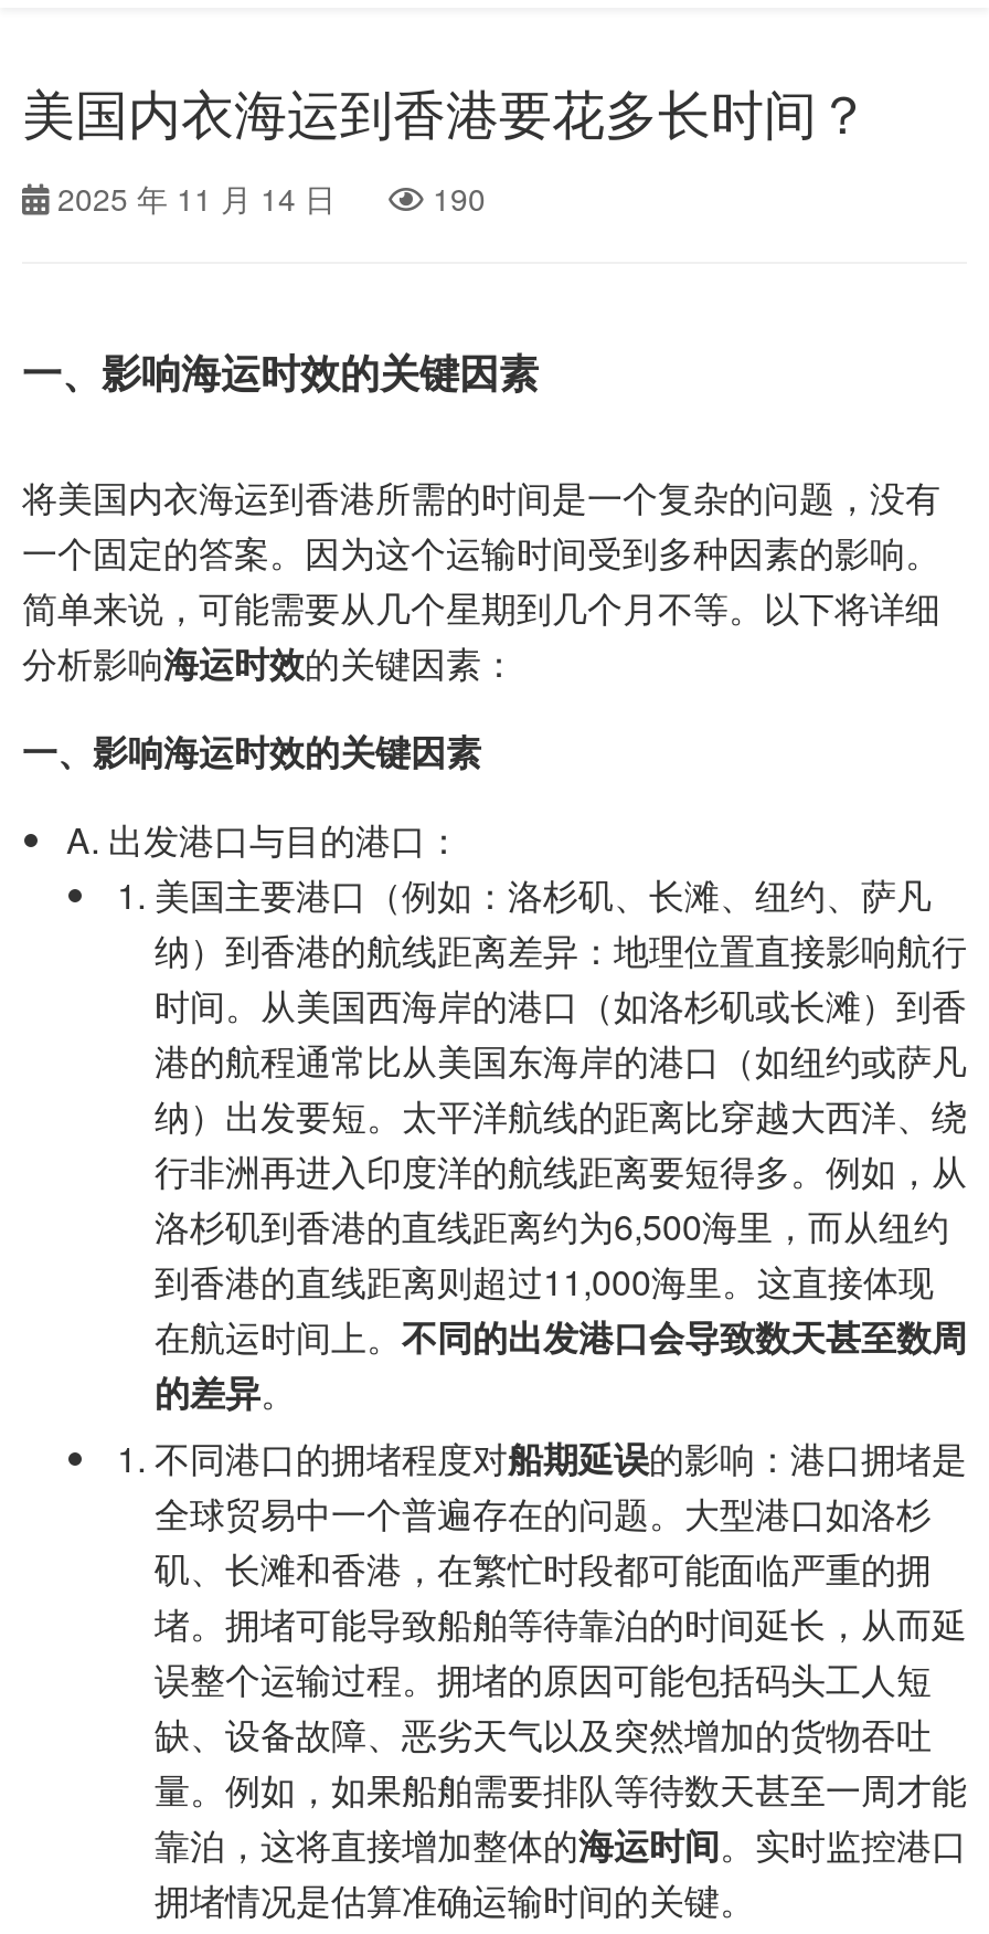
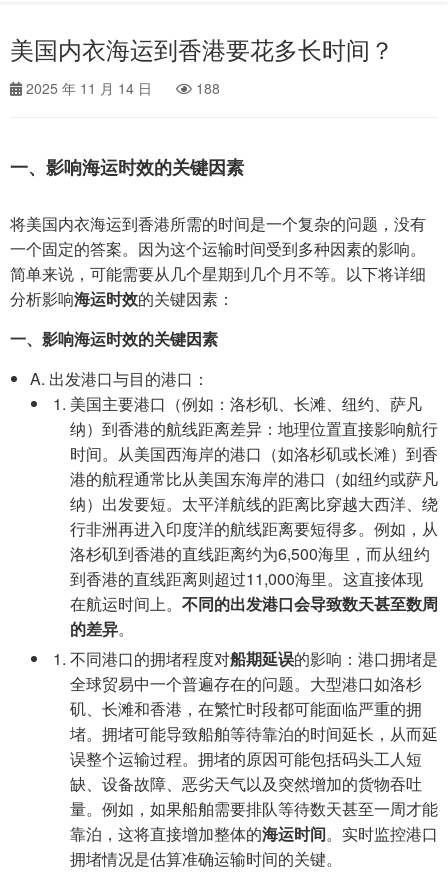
[57,176,486,220] 2025 年 11 月 14 日 190 -> [26,78,220,98] 2025 年 11 月 14 日 188

